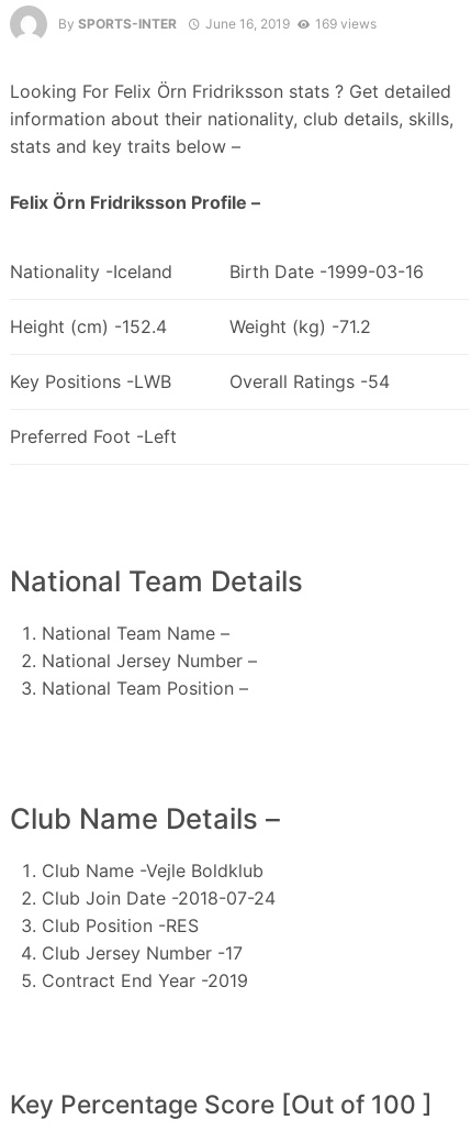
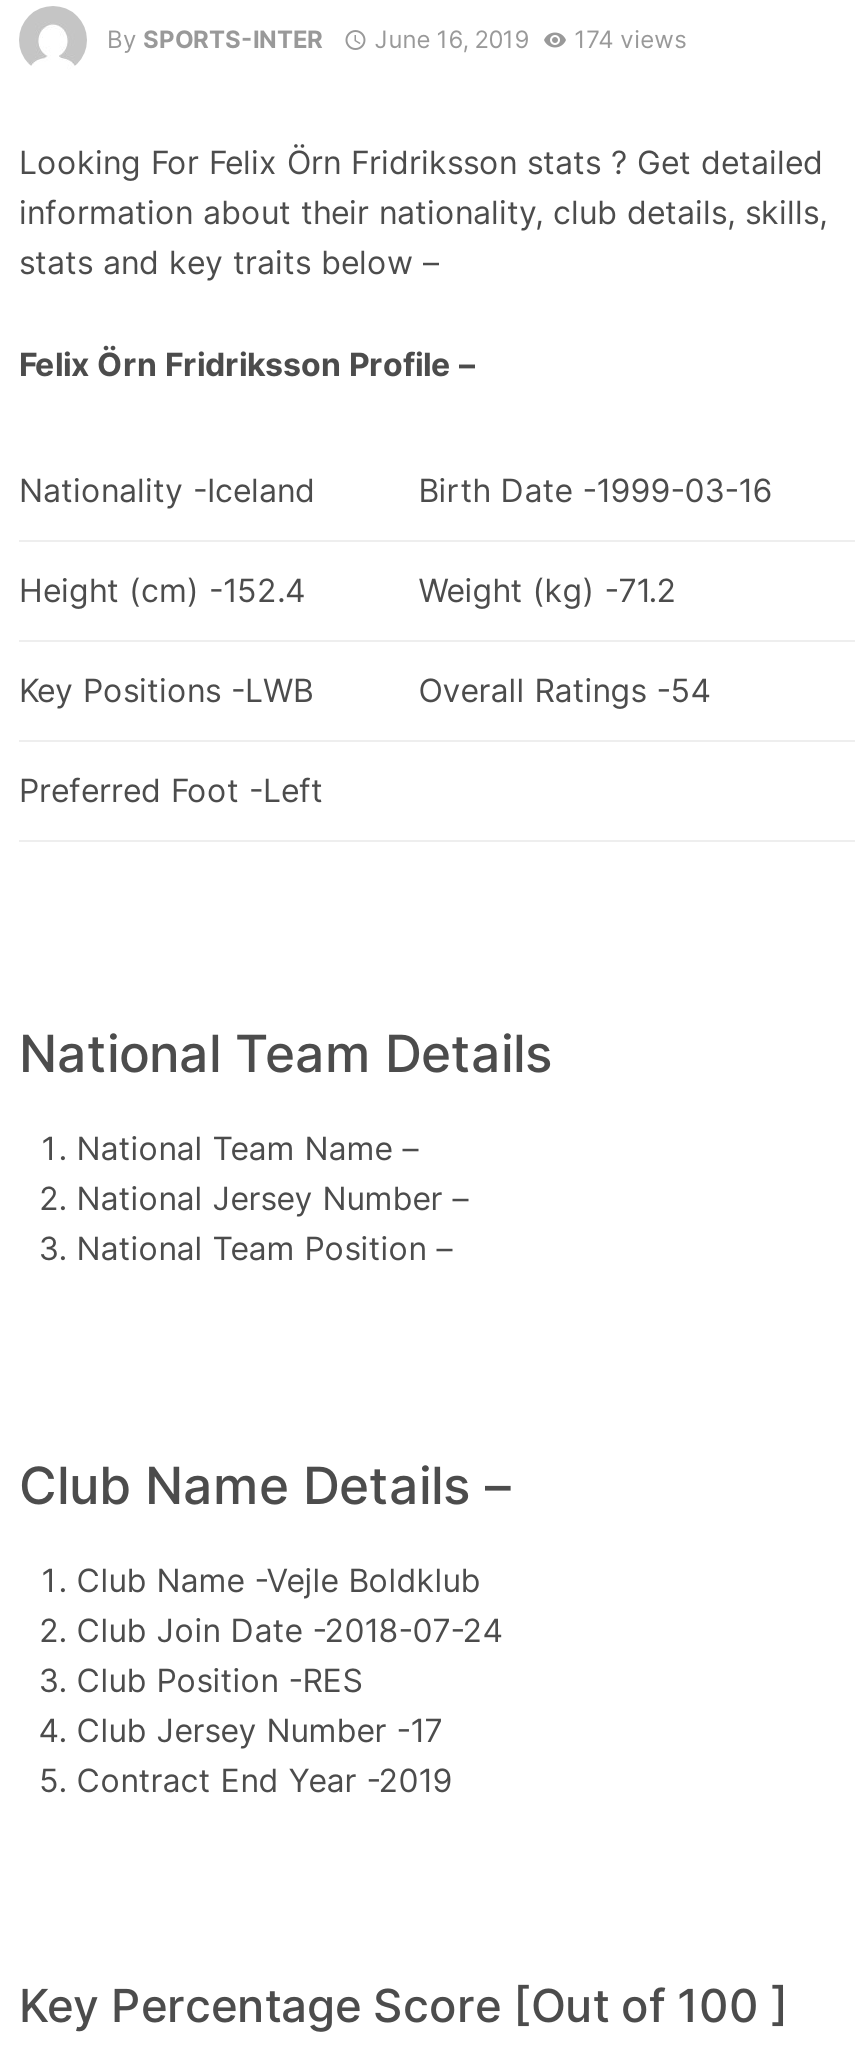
[58,15,376,32] By SPORTS-INTER June 16, 2019 169 views -> [107,23,686,53] By SPORTS-INTER June 16, 2019 174 views

